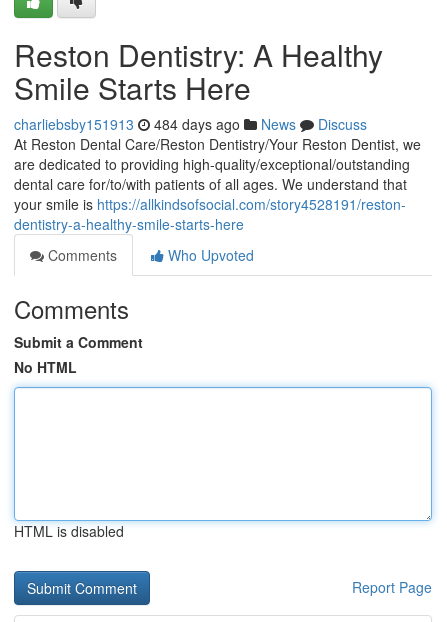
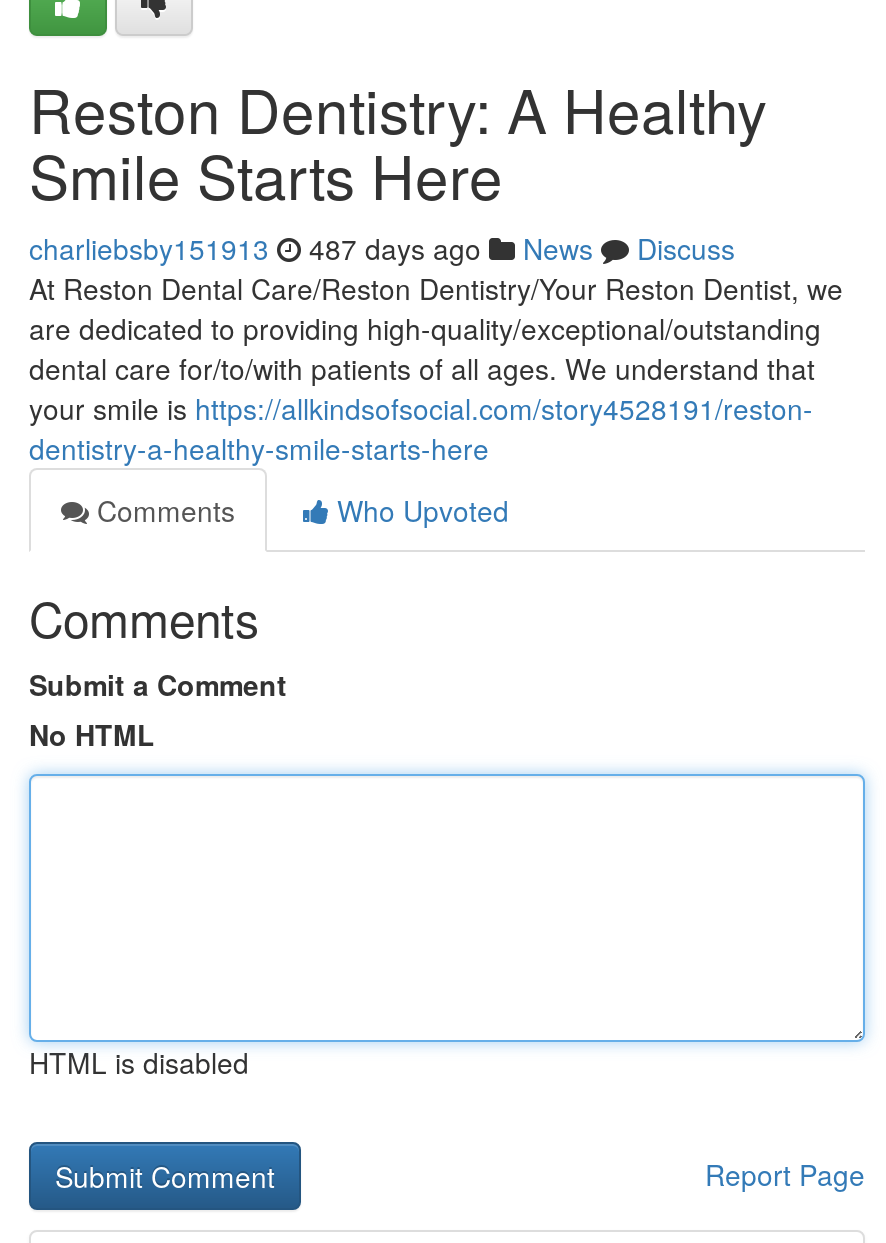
[14,114,367,134] charliebsby151913 484 days ago News Discuss -> [29,228,735,268] charliebsby151913 487 days ago News Discuss

